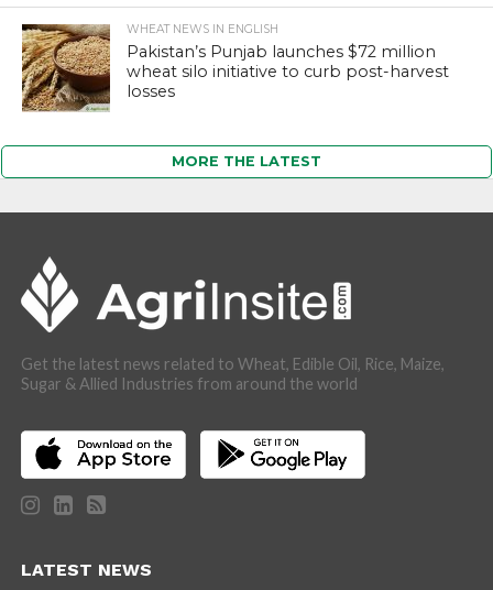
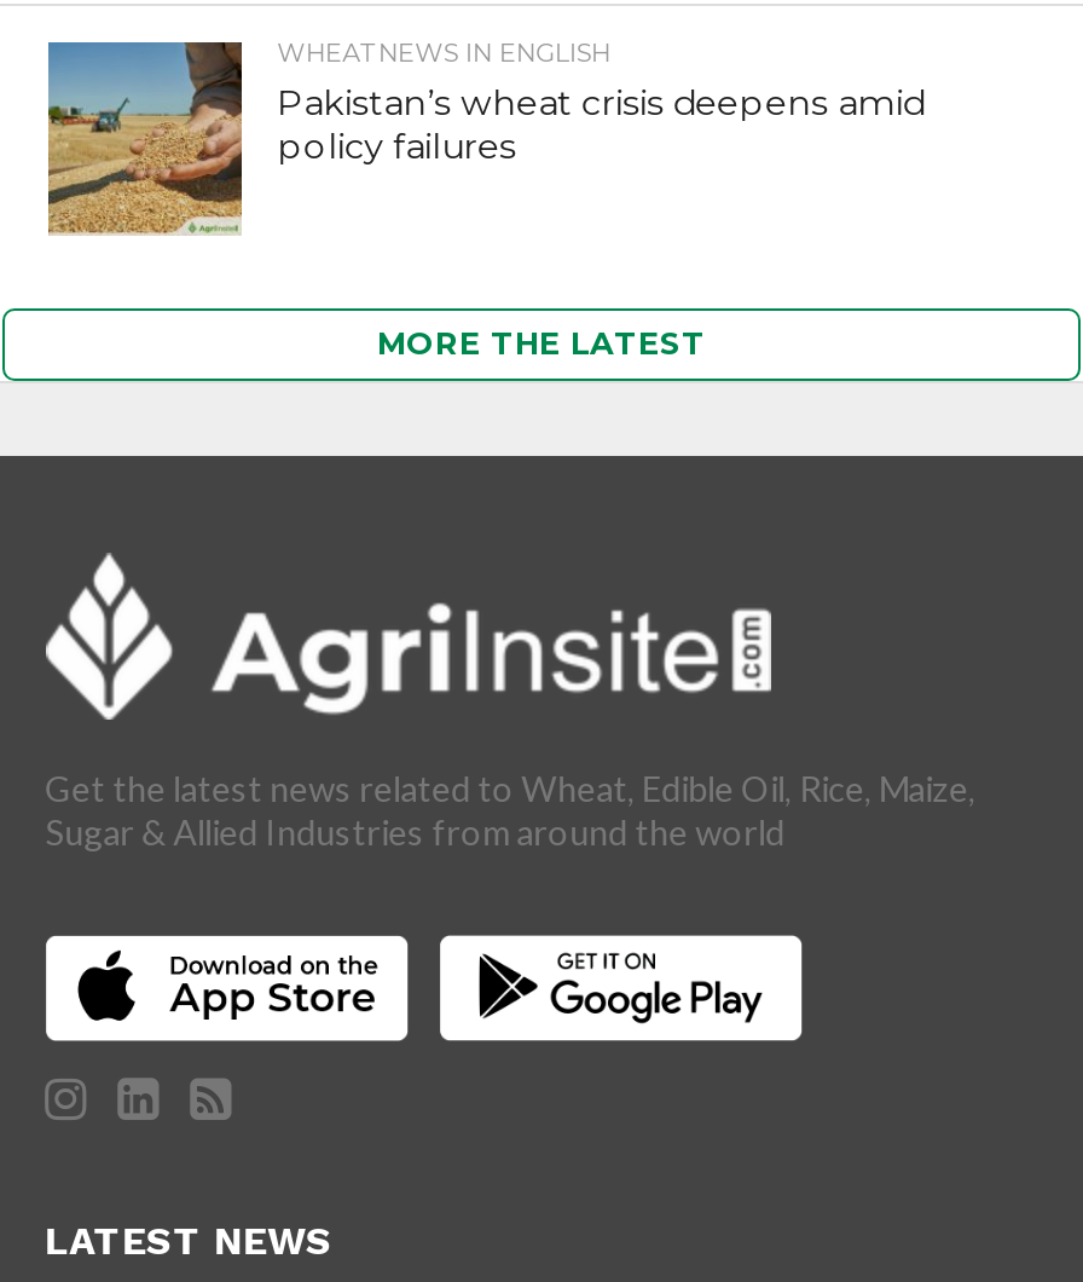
[21,23,449,111] [image] | Pakistan’s Punjab launches $72 million | wheat silo initiative to curb post-harvest | losses -> [46,40,925,233] [image] | Pakistan’s wheat crisis deepens amid | policy failures

